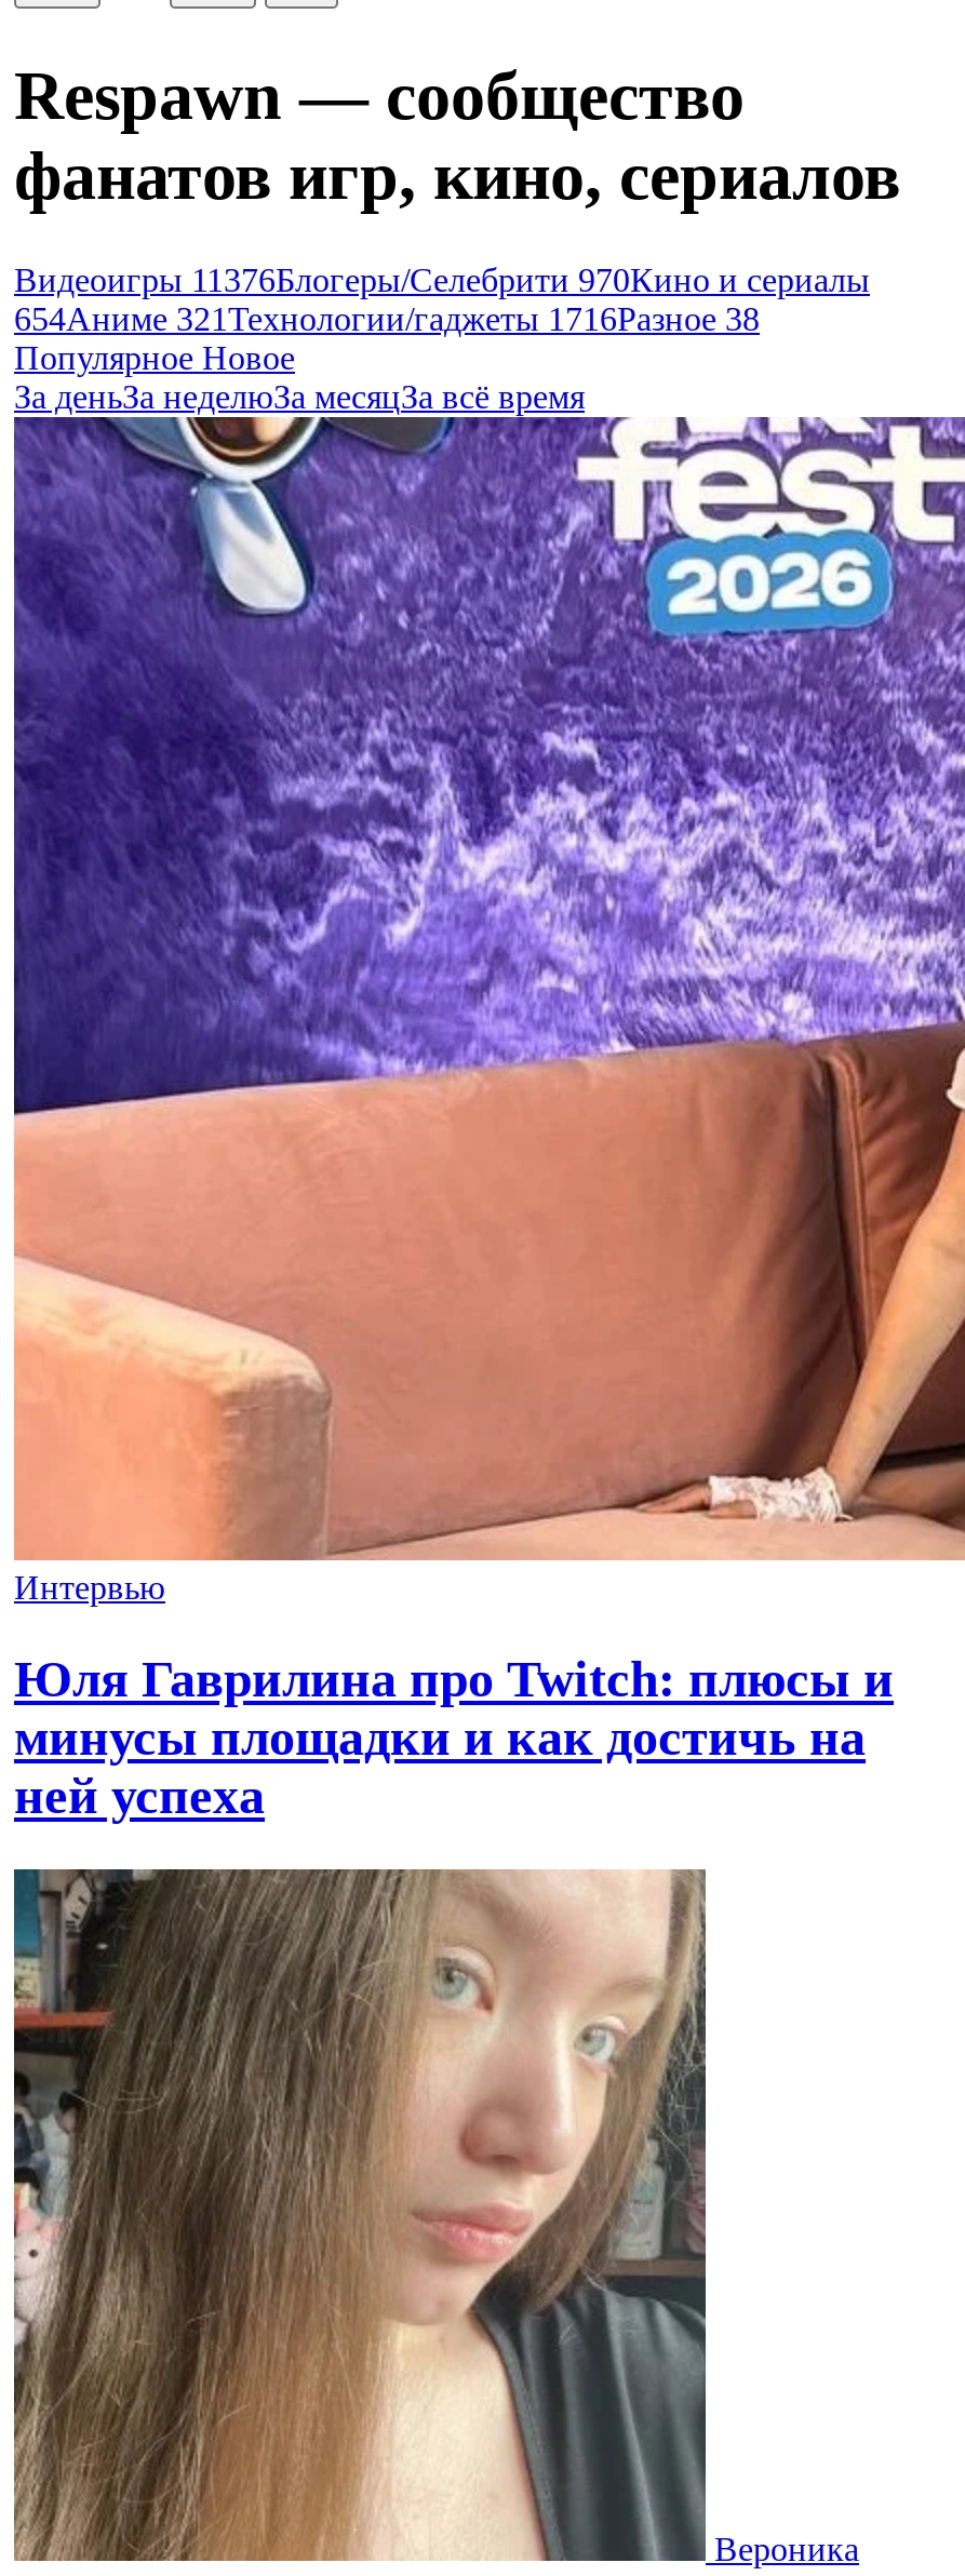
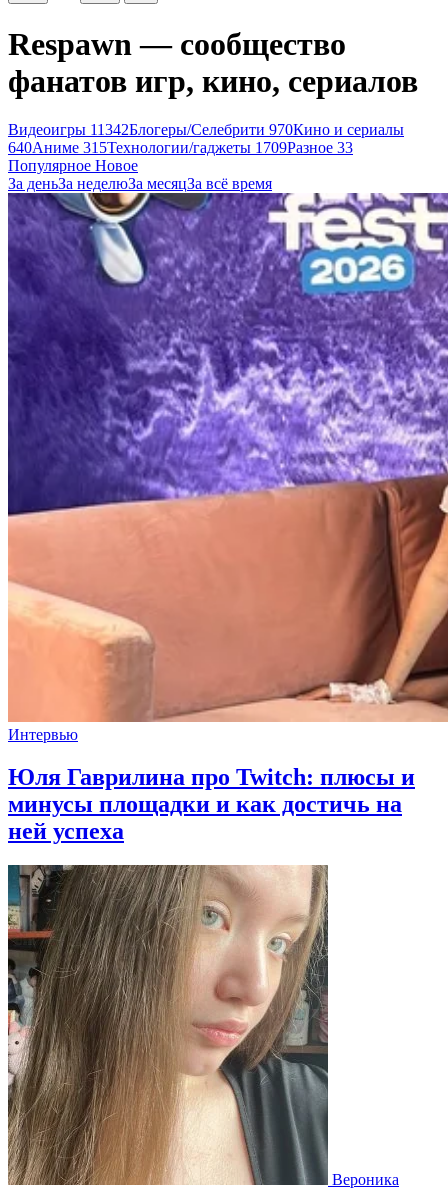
[14,261,870,298] Видеоигры 11376Блогеры/Селебрити 970Кино и сериалы -> [8,121,404,138] Видеоигры 11342Блогеры/Селебрити 970Кино и сериалы
[14,300,760,337] 654Аниме 321 Технологии/гаджеты 1716Разное 38 -> [8,139,353,156] 640Аниме 315 Технологии/гаджеты 1709Разное 33

